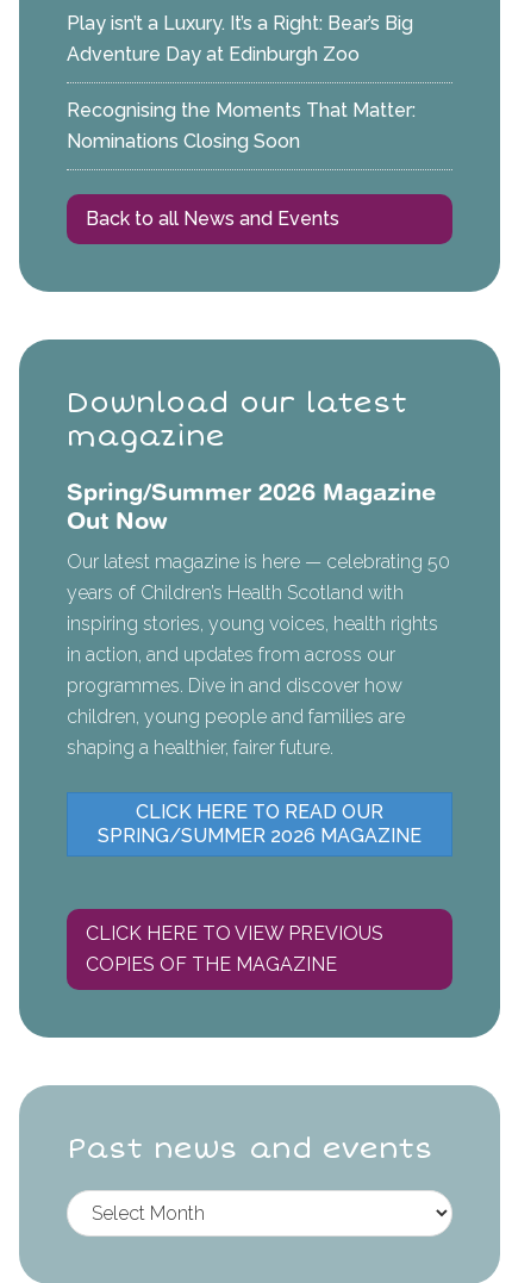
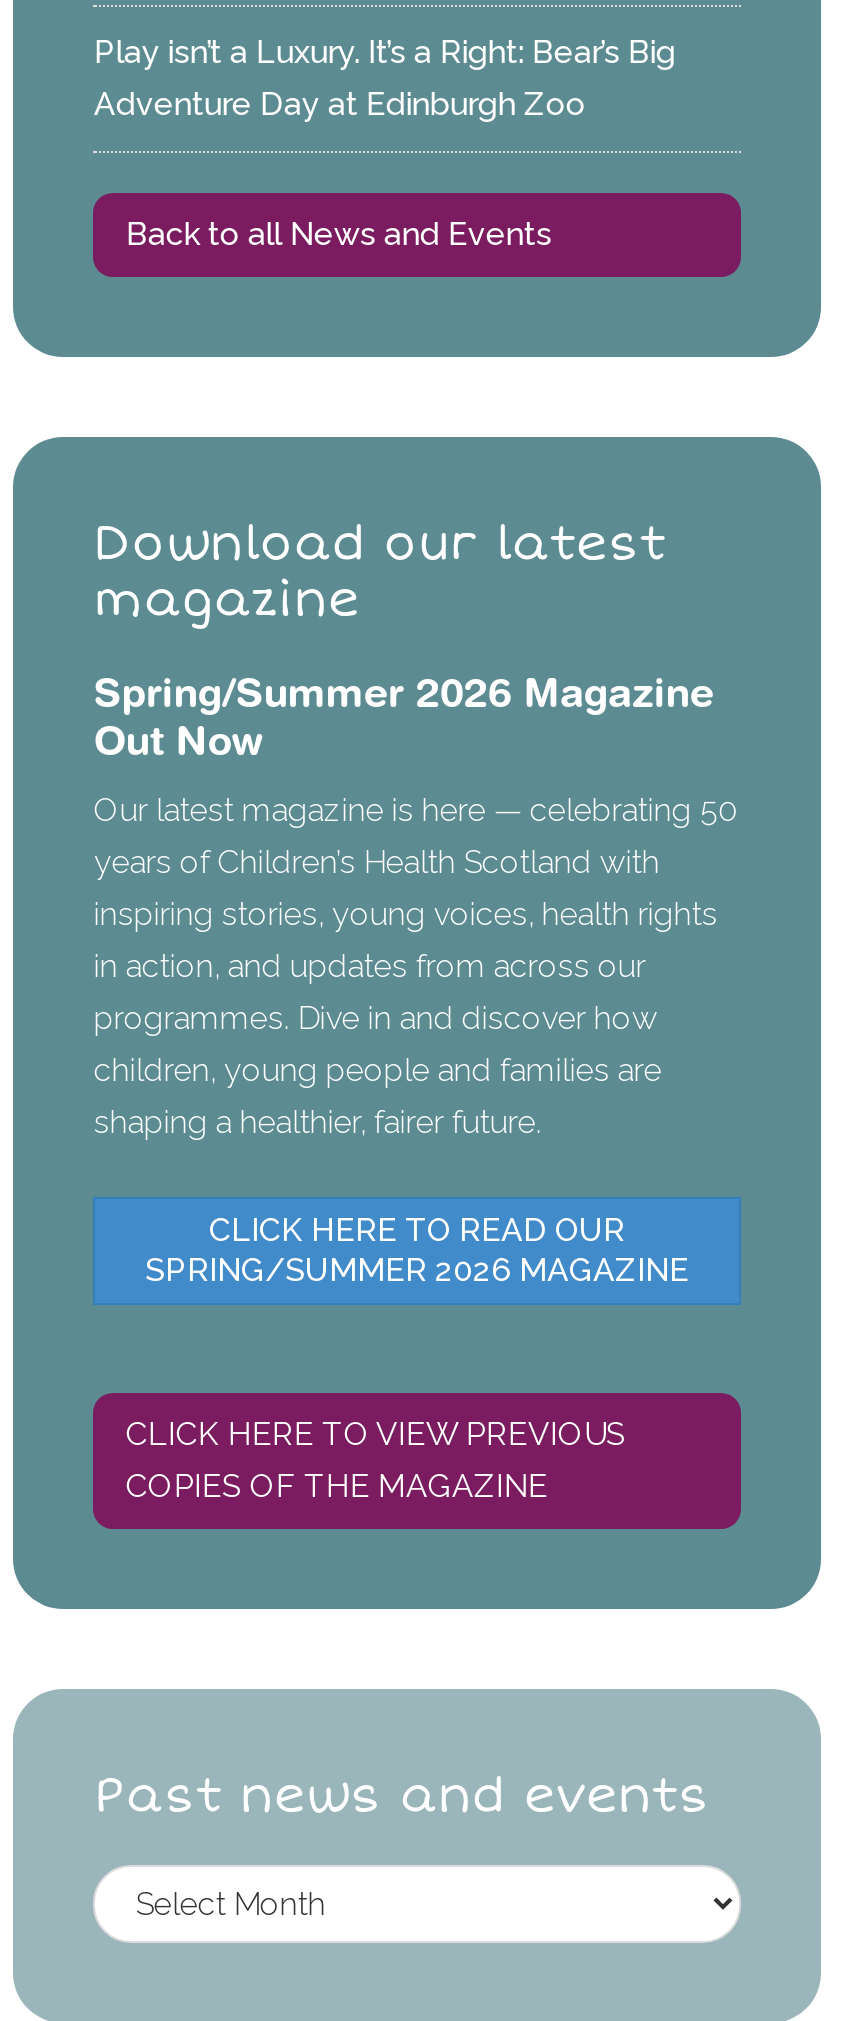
[67,99,416,153] Recognising the Moments That Matter: | Nominations Closing Soon -> none

